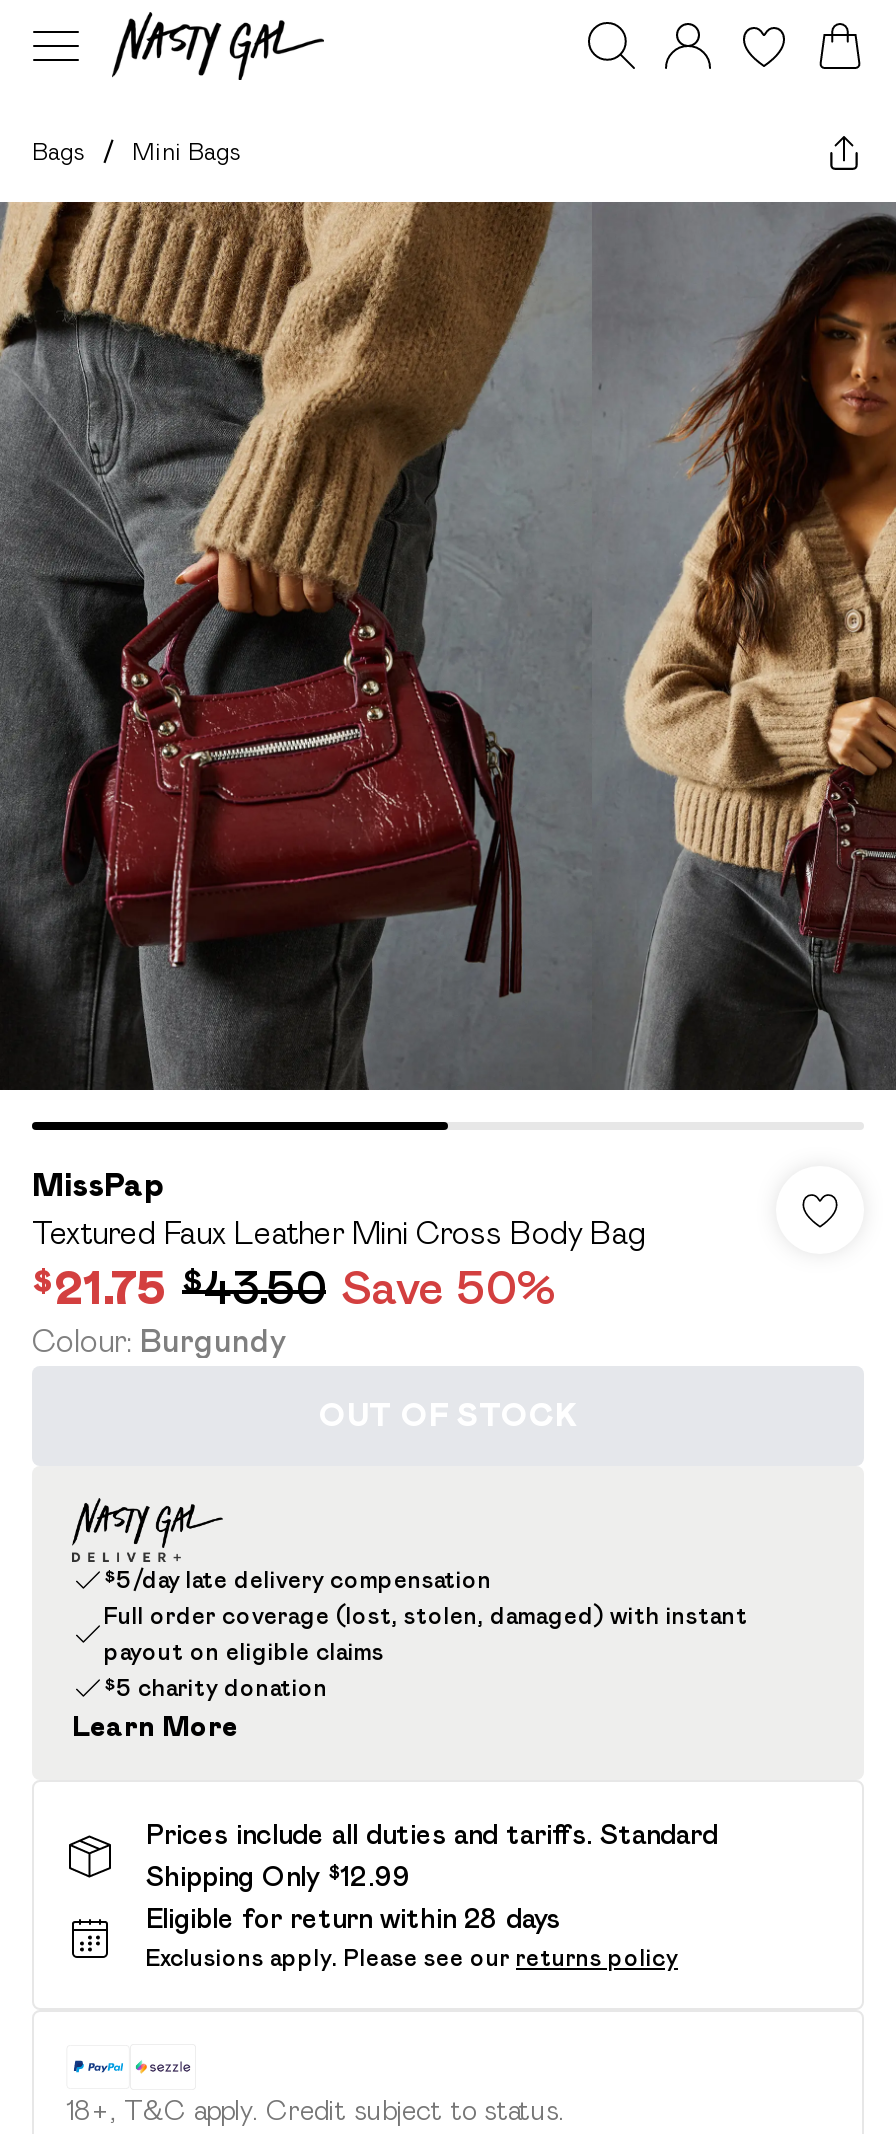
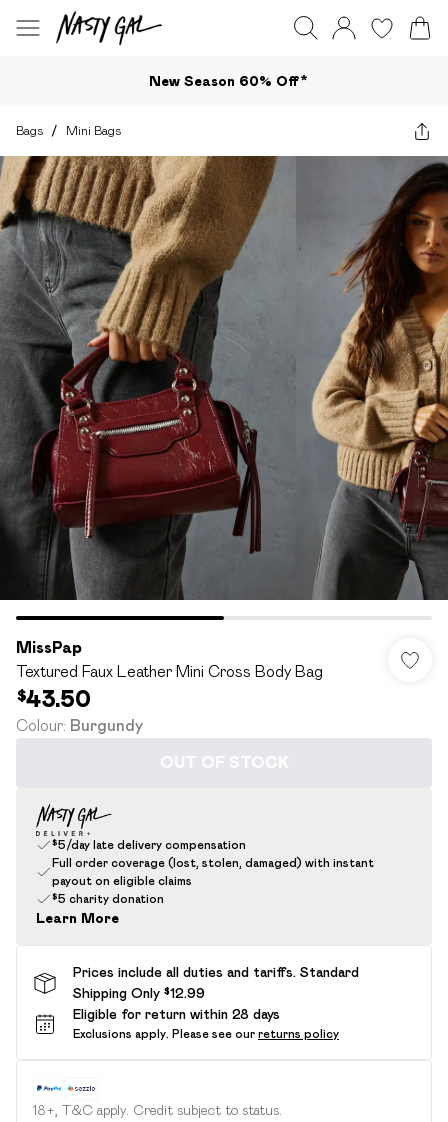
none -> [148,72,307,88] New Season 60% Off*
[32,1260,556,1314] $21.75 $43.50 Save 50% -> [16,685,91,712] $43.50

